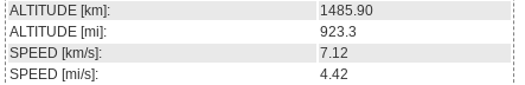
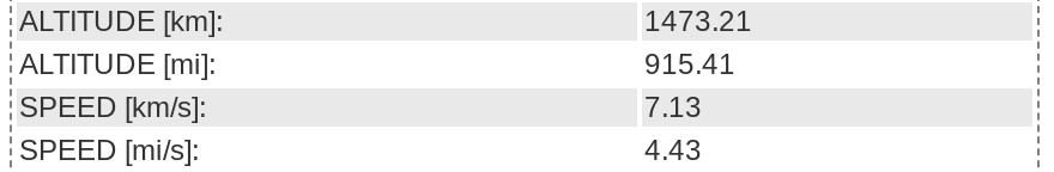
[320,2,373,19] 1485.90 -> [644,5,752,38] 1473.21
[320,24,357,40] 923.3 -> [644,48,735,81] 915.41
[320,45,348,61] 7.12 -> [644,91,702,124] 7.13
[320,66,348,83] 4.42 -> [644,134,702,167] 4.43

